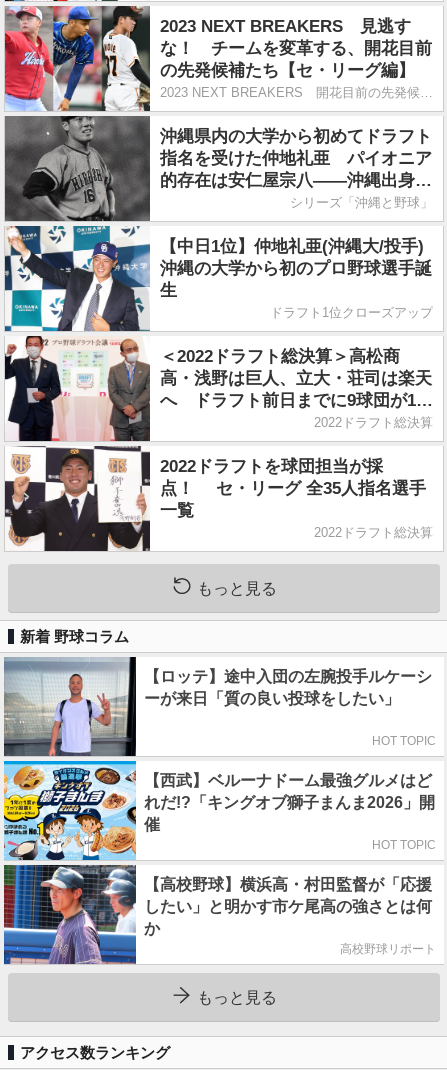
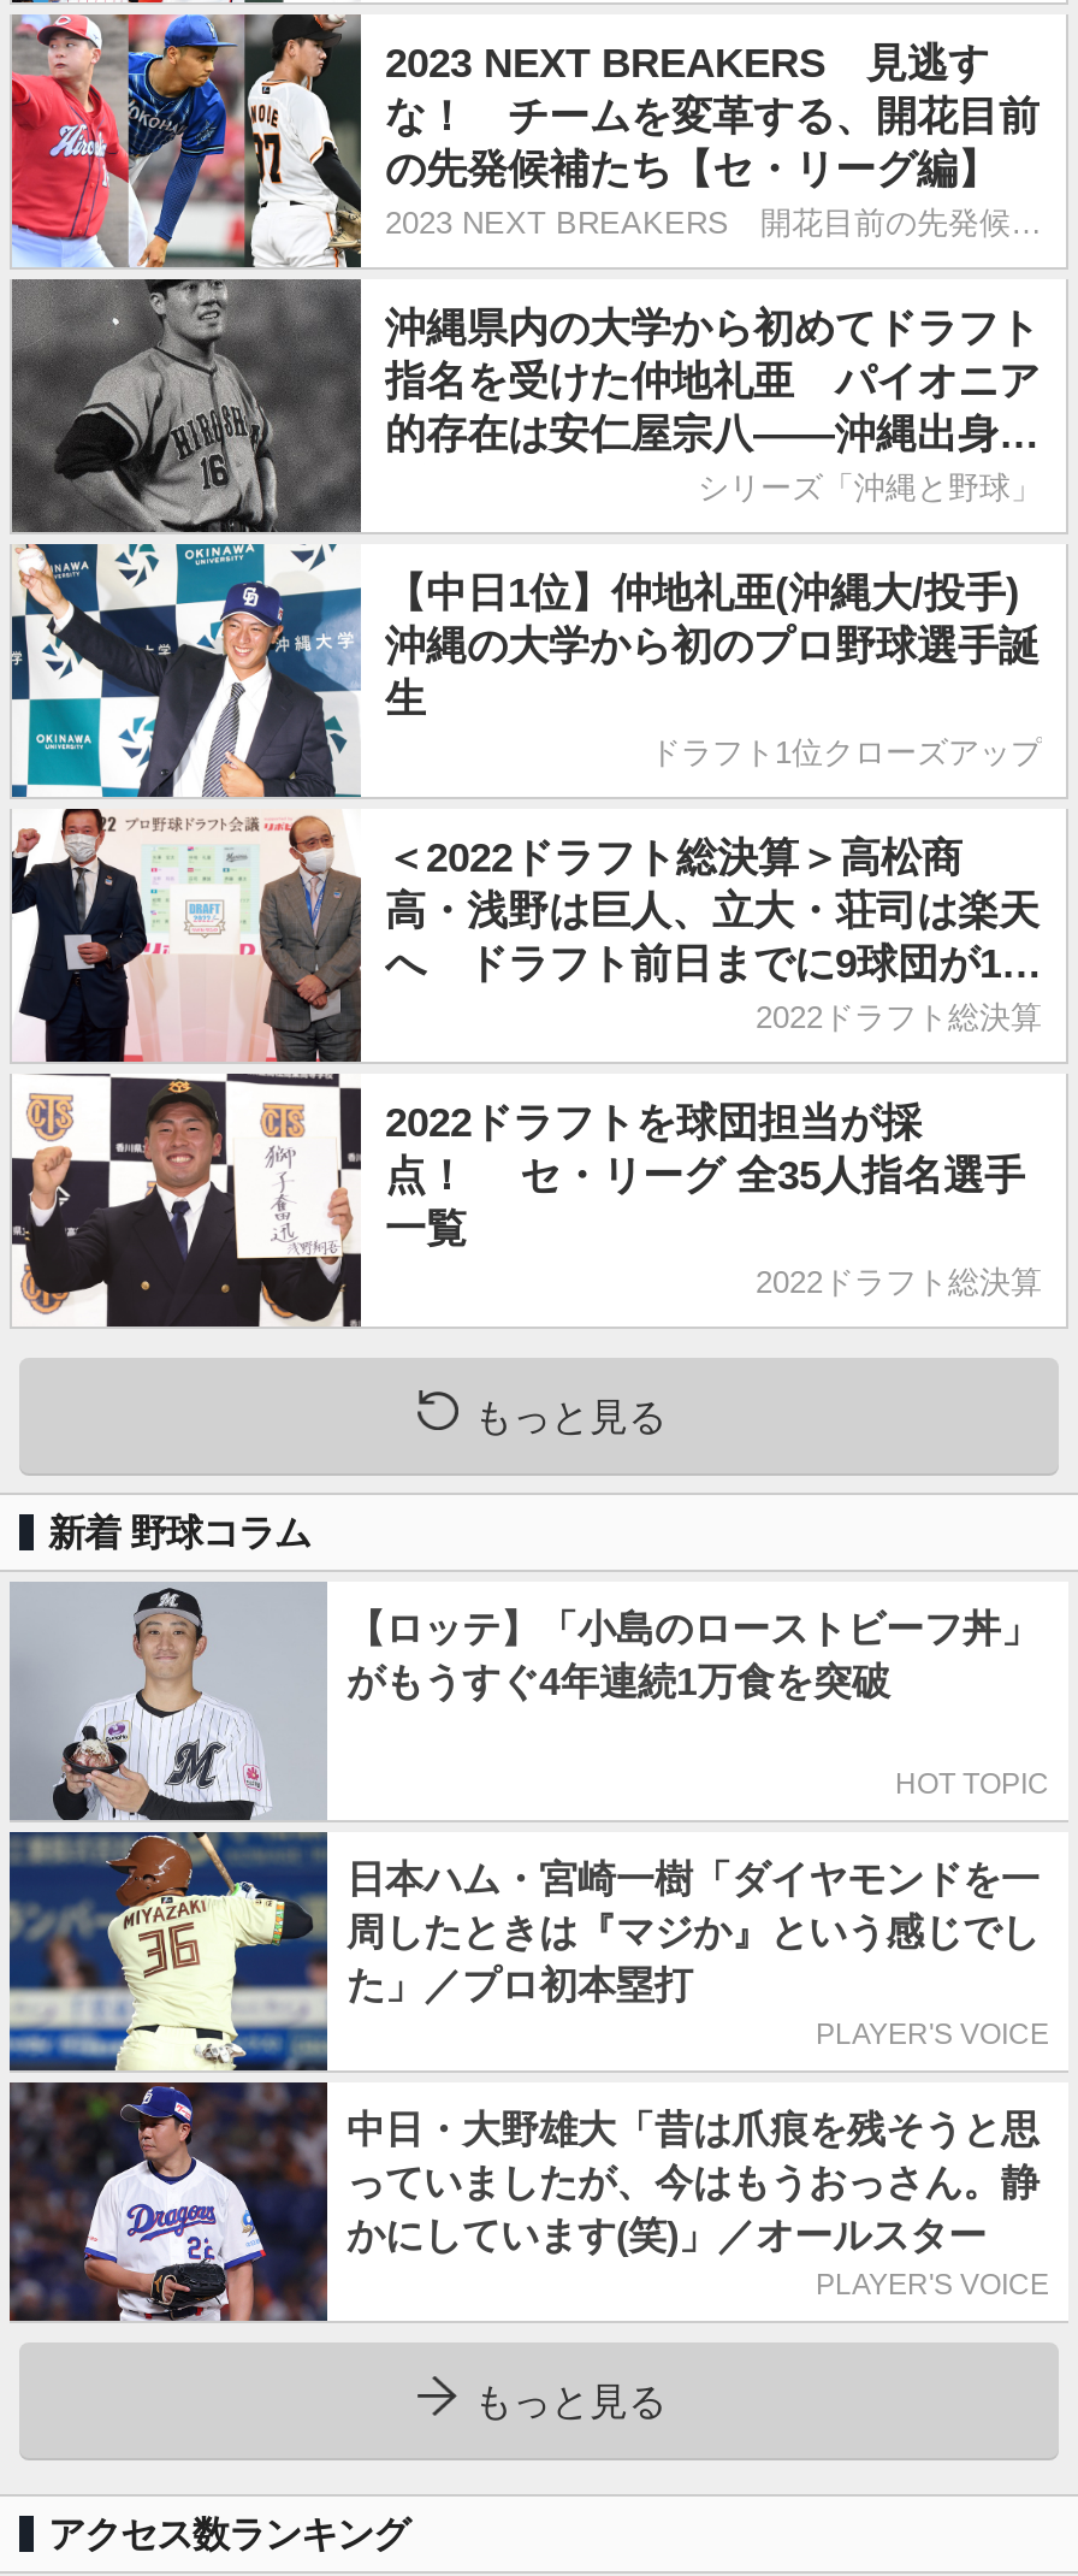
[3,656,432,965] [image] | 【ロッテ】途中入団の左腕投手ルケーシ | ーが来日「質の良い投球をしたい」 -> [7,1582,1039,2323] [image] | 【ロッテ】「小島のローストビーフ丼」 | がもうすぐ4年連続1万食を突破
[144,772,436,852] 【西武】ベルーナドーム最強グルメはど | れだ!?「キングオブ獅子まんま2026」開 | 催 | HOT TOPIC -> [346,1859,1049,2051] 日本ハム・宮崎一樹「ダイヤモンドを一 | 周したときは『マジか』という感じでし | た」／プロ初本塁打 | PLAYER'S VOICE
[144,876,436,956] 【高校野球】横浜高・村田監督が「応援 | したい」と明かす市ケ尾高の強さとは何 | か | 高校野球リポート -> [346,2109,1049,2302] 中日・大野雄大「昔は爪痕を残そうと思 | っていましたが、今はもうおっさん。静 | かにしています(笑)」／オールスター | PLAYER'S VOICE

